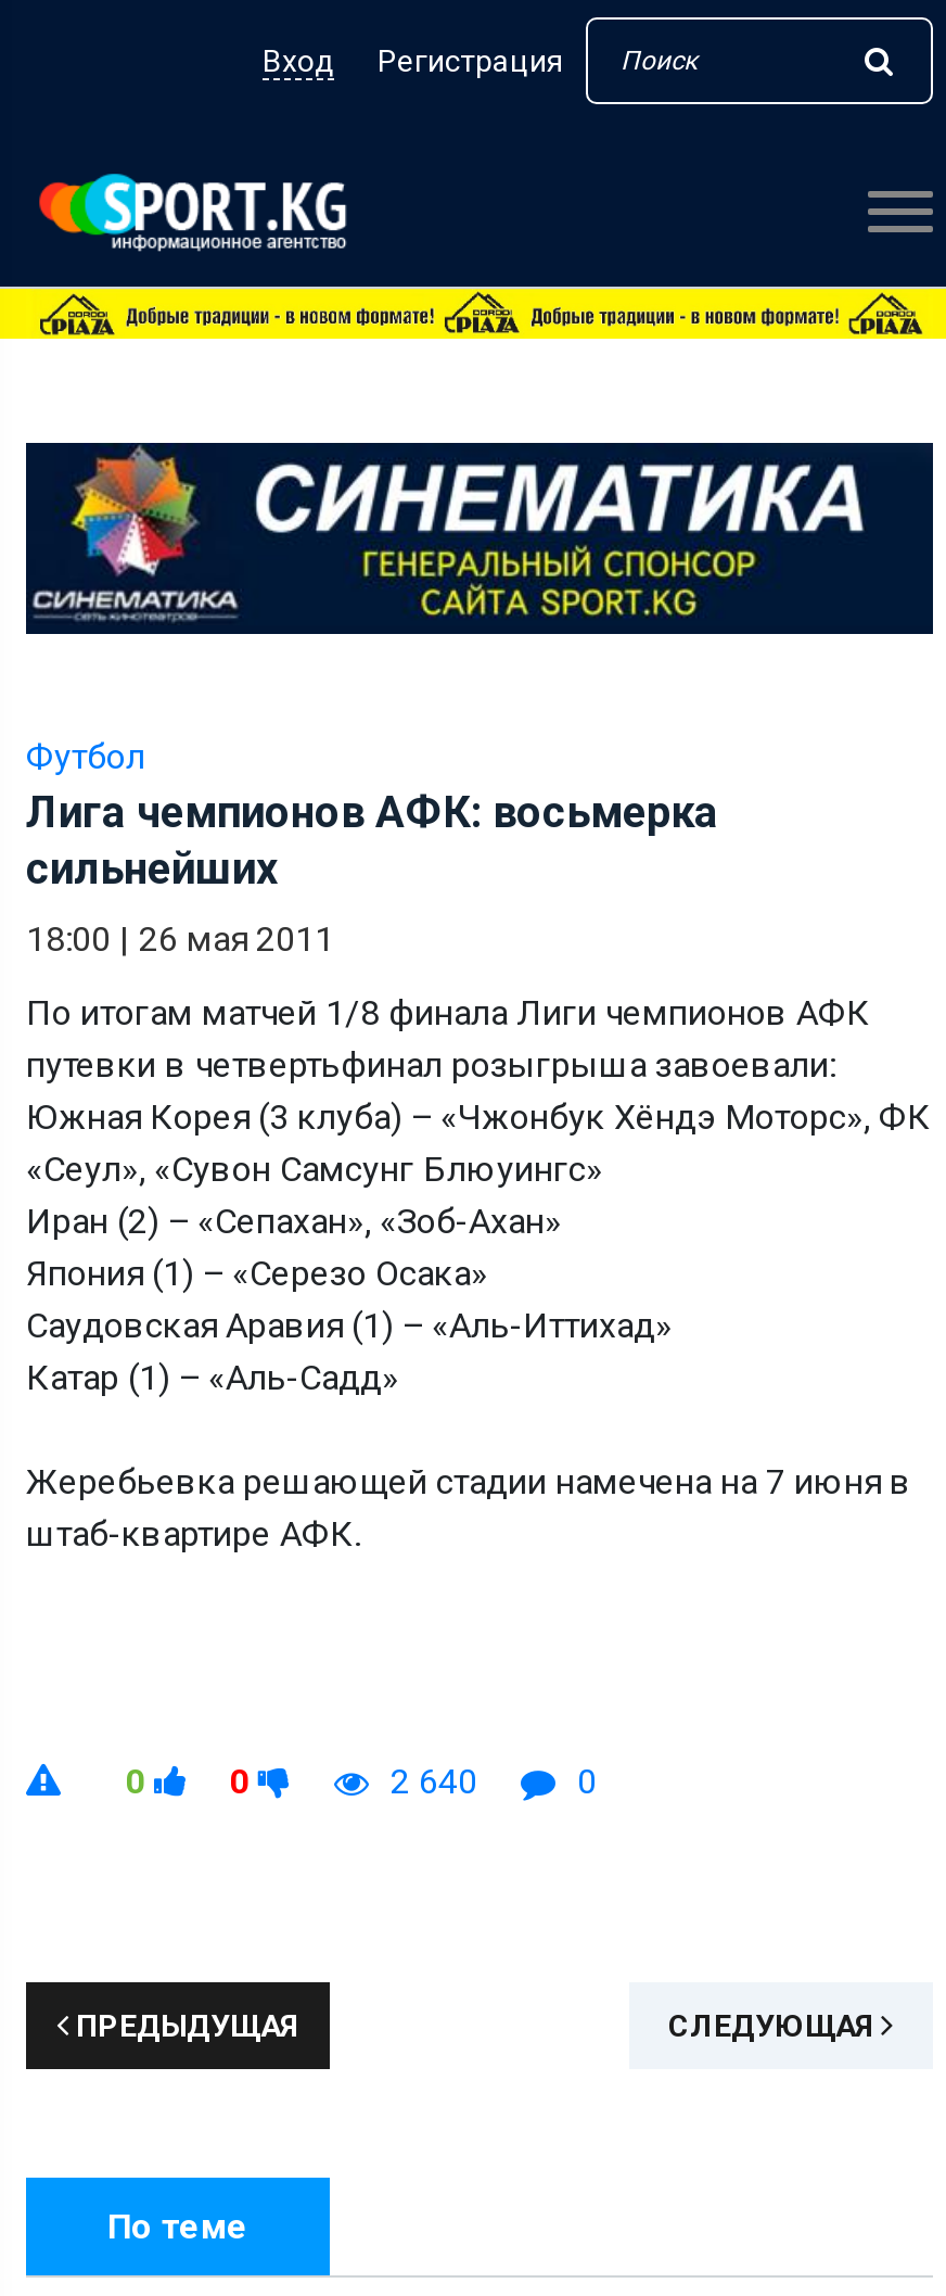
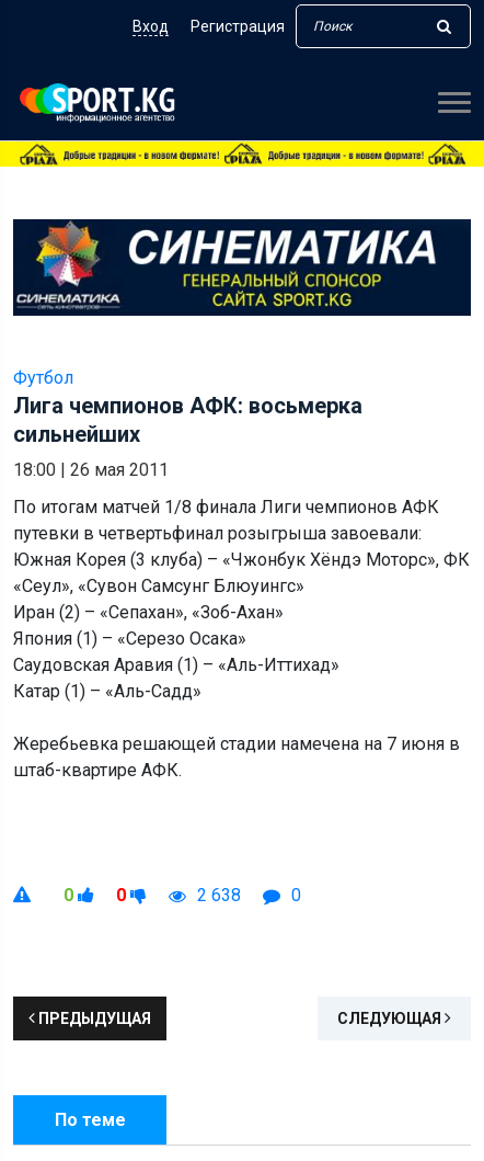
[391,1760,477,1801] 2 640 -> [197,884,241,905] 2 638

